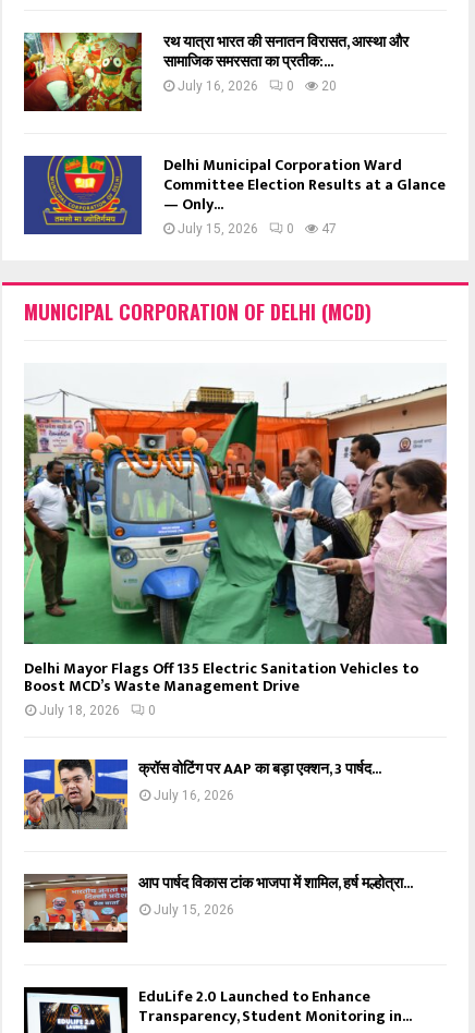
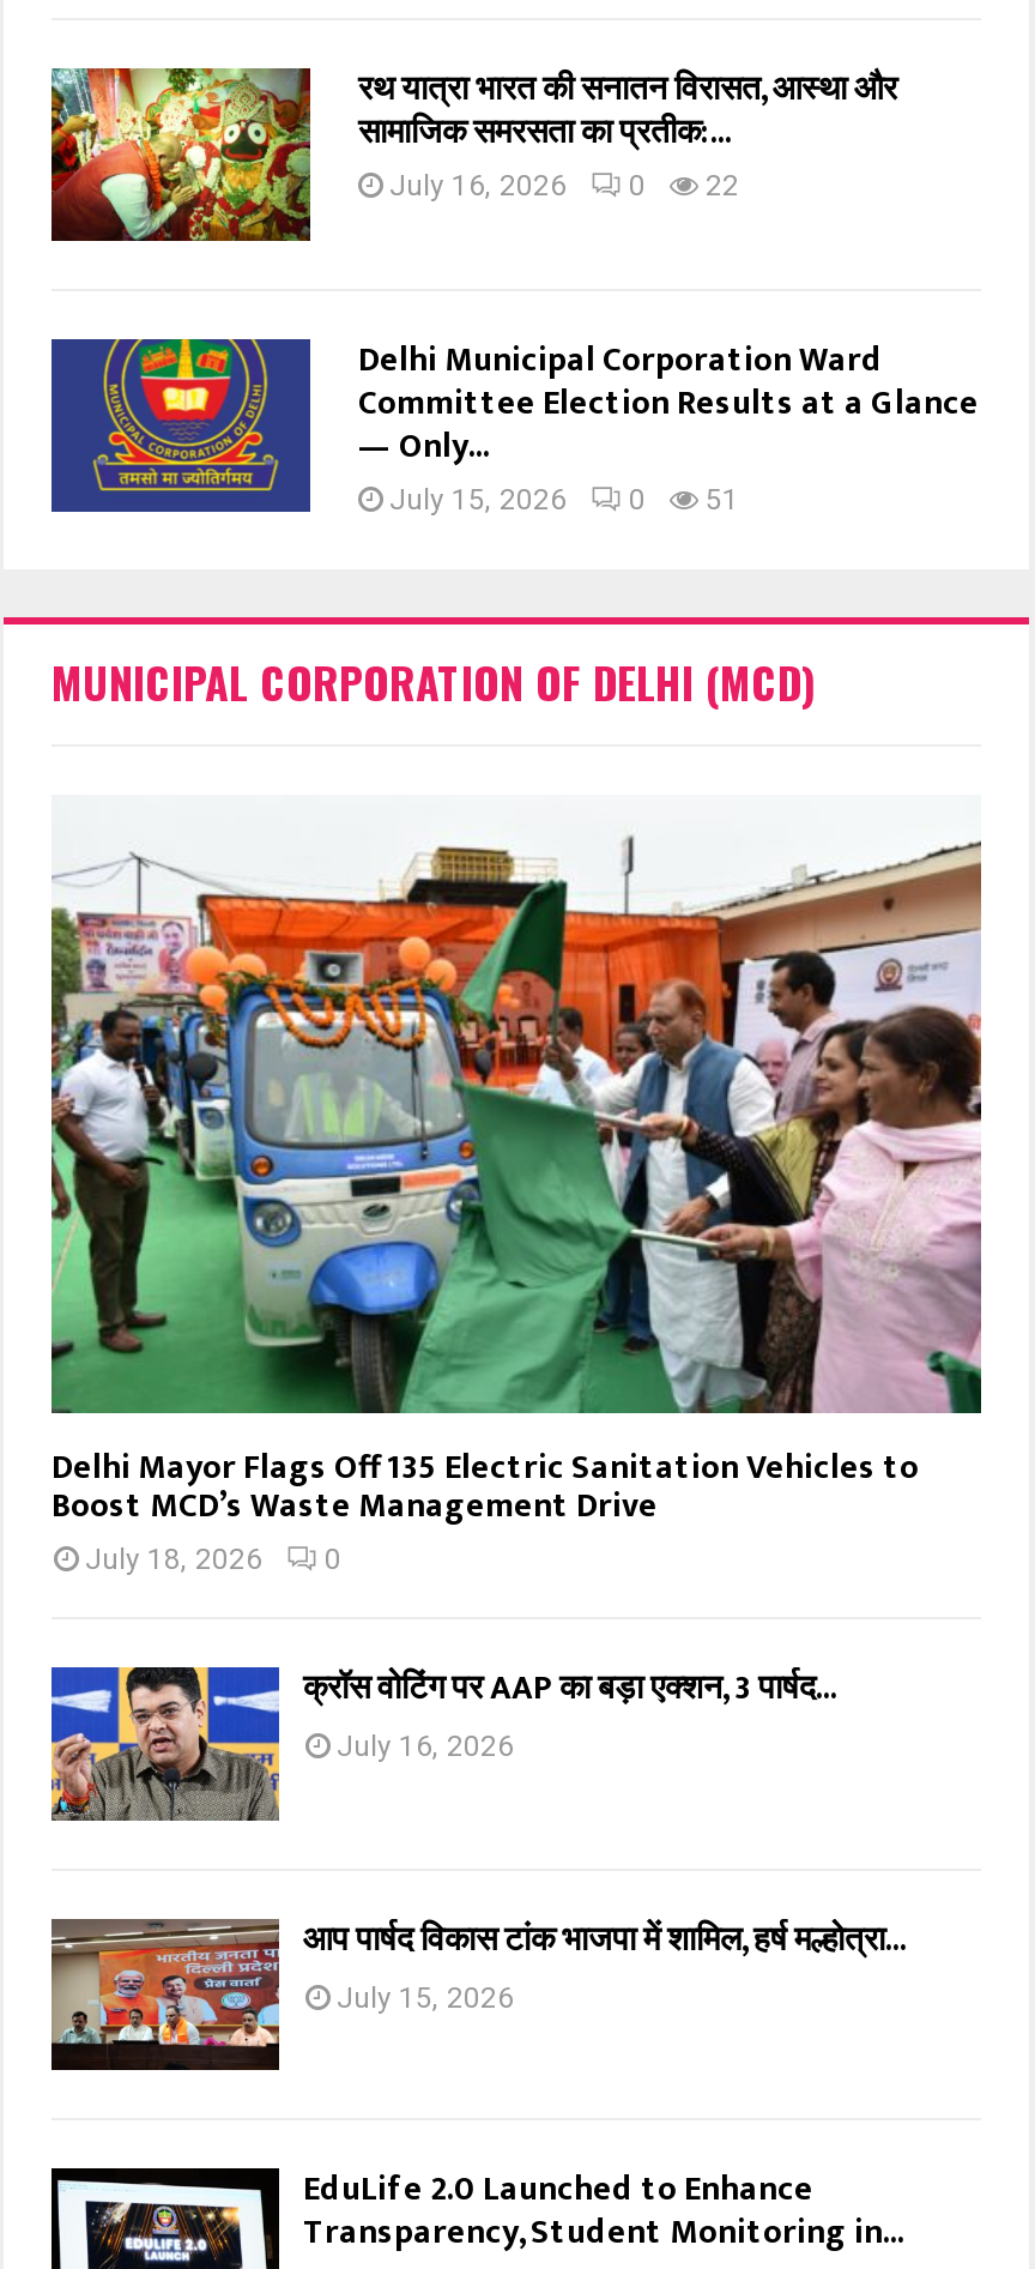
[178,78,337,93] July 16, 2026 0 20 -> [389,168,739,202] July 16, 2026 0 22
[178,221,337,236] July 15, 2026 0 47 -> [389,482,739,516] July 15, 2026 0 51

